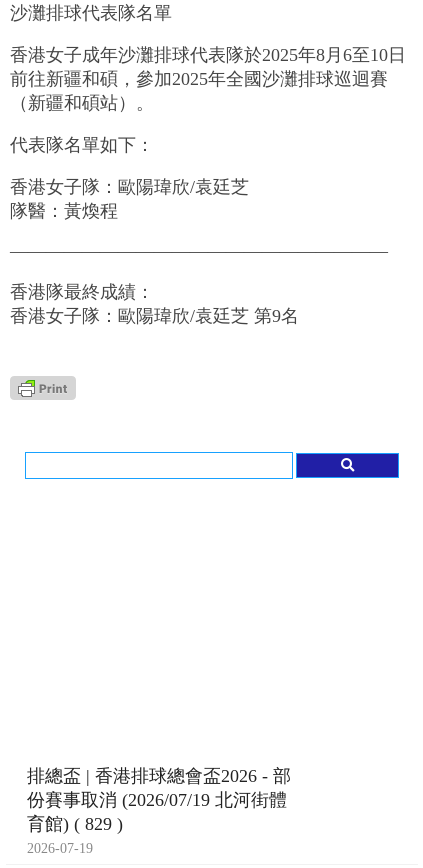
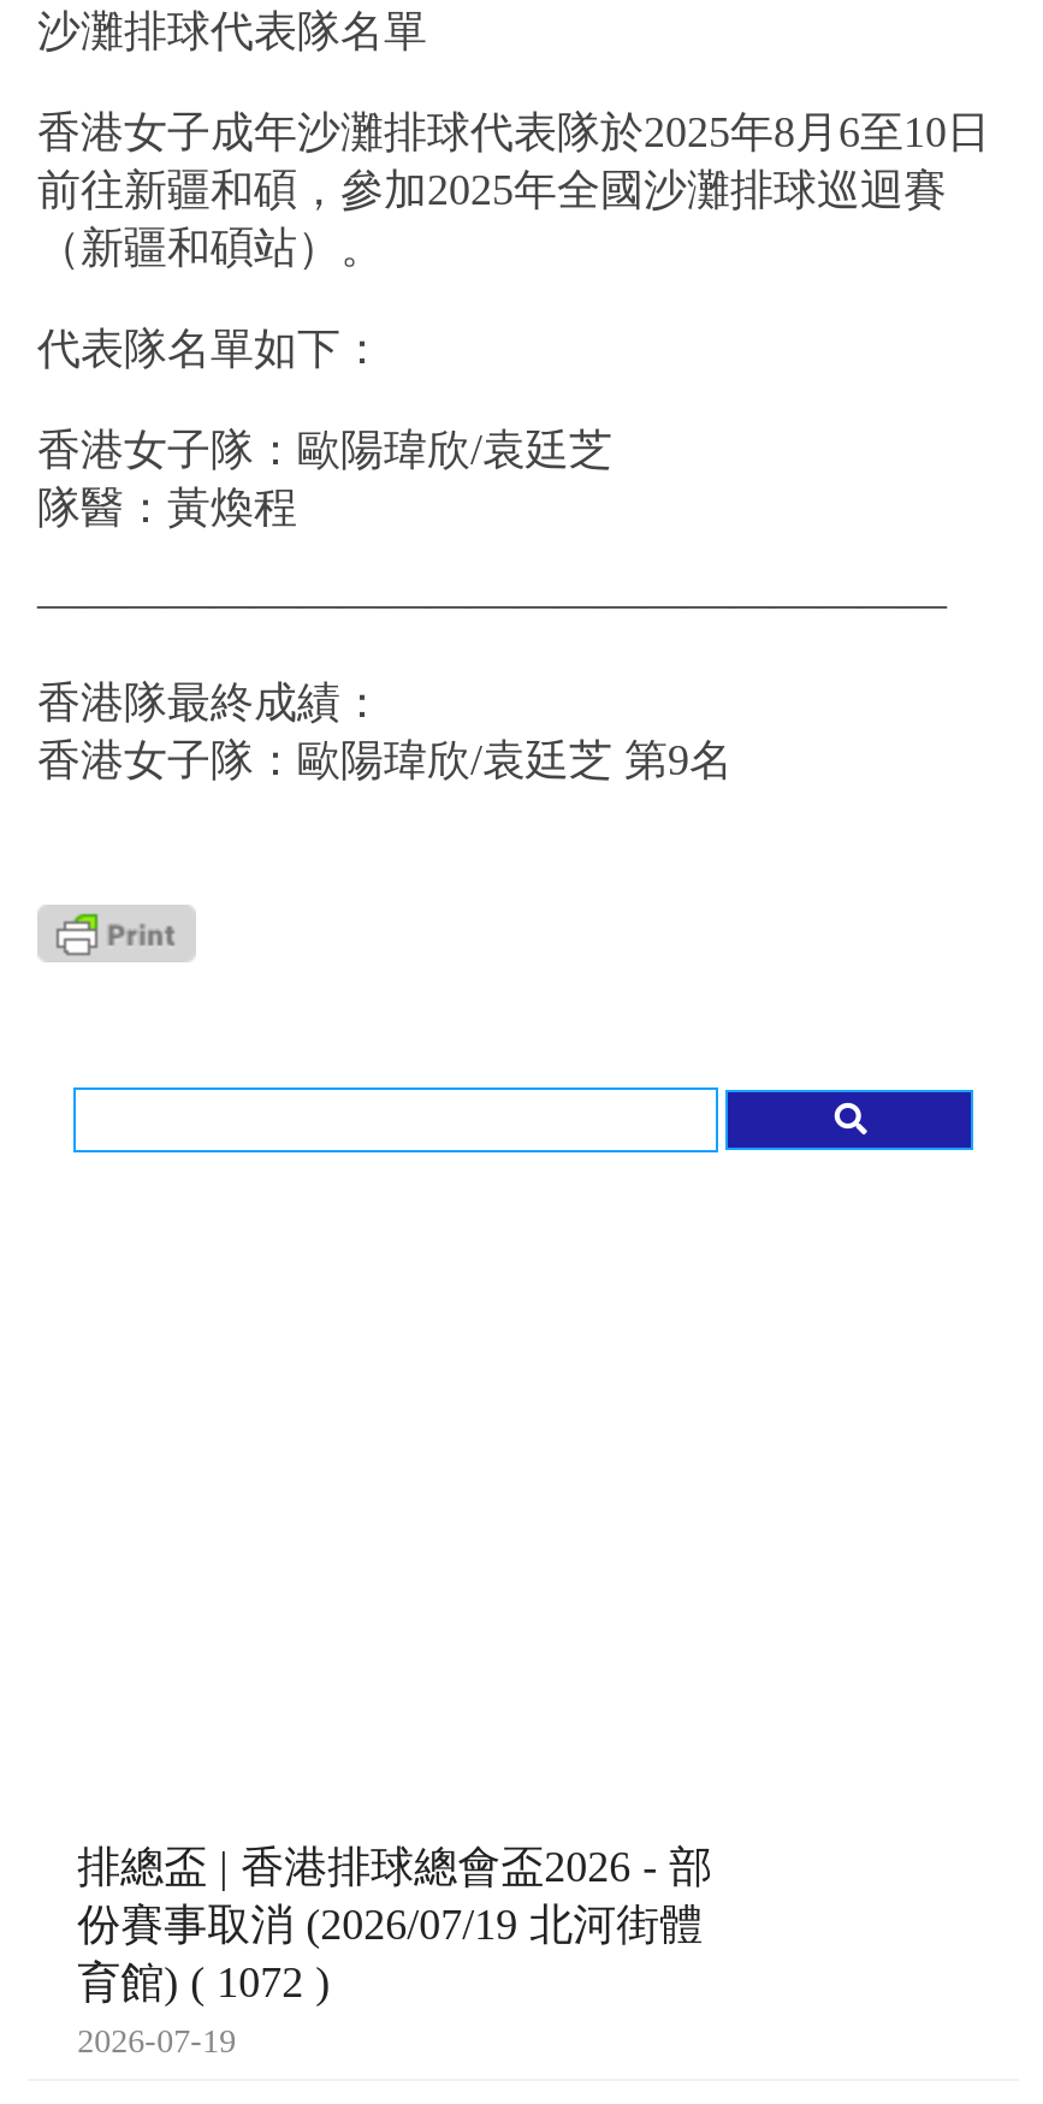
[27,814,123,834] 育館) ( 829 ) -> [77,1959,330,2007] 育館) ( 1072 )

